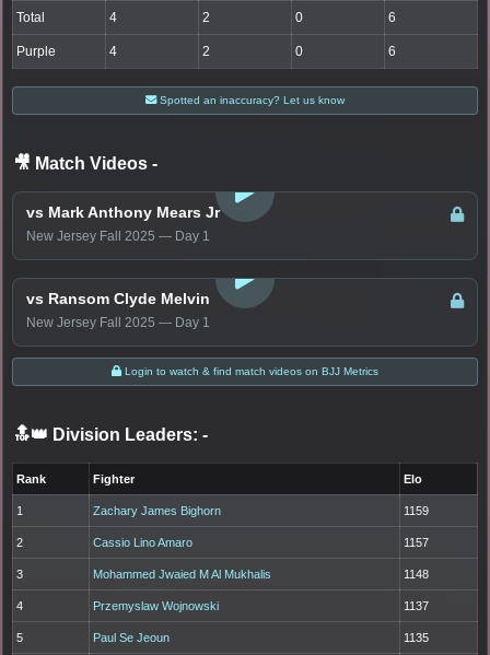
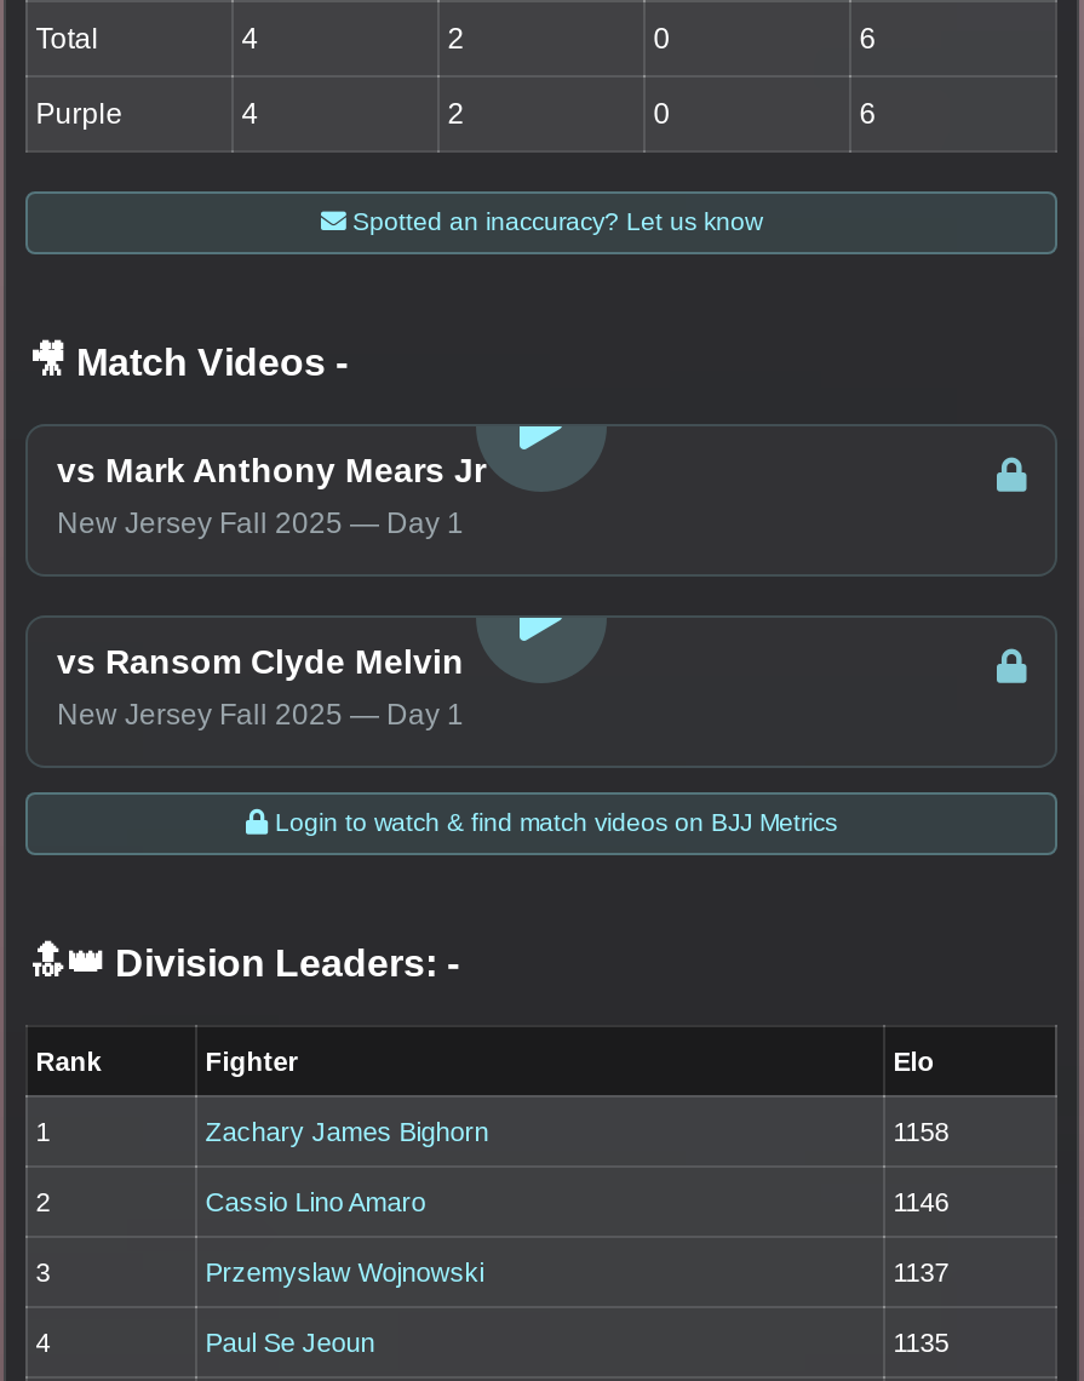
[404,504,429,518] 1159 -> [893,1118,949,1147] 1158
[404,536,429,549] 1157 -> [893,1188,949,1217] 1146
[17,568,429,613] Mohammed Jwaied M Al Mukhalis | 1148 | 4 -> none
[17,631,23,644] 5 -> [36,1328,50,1357] 4

